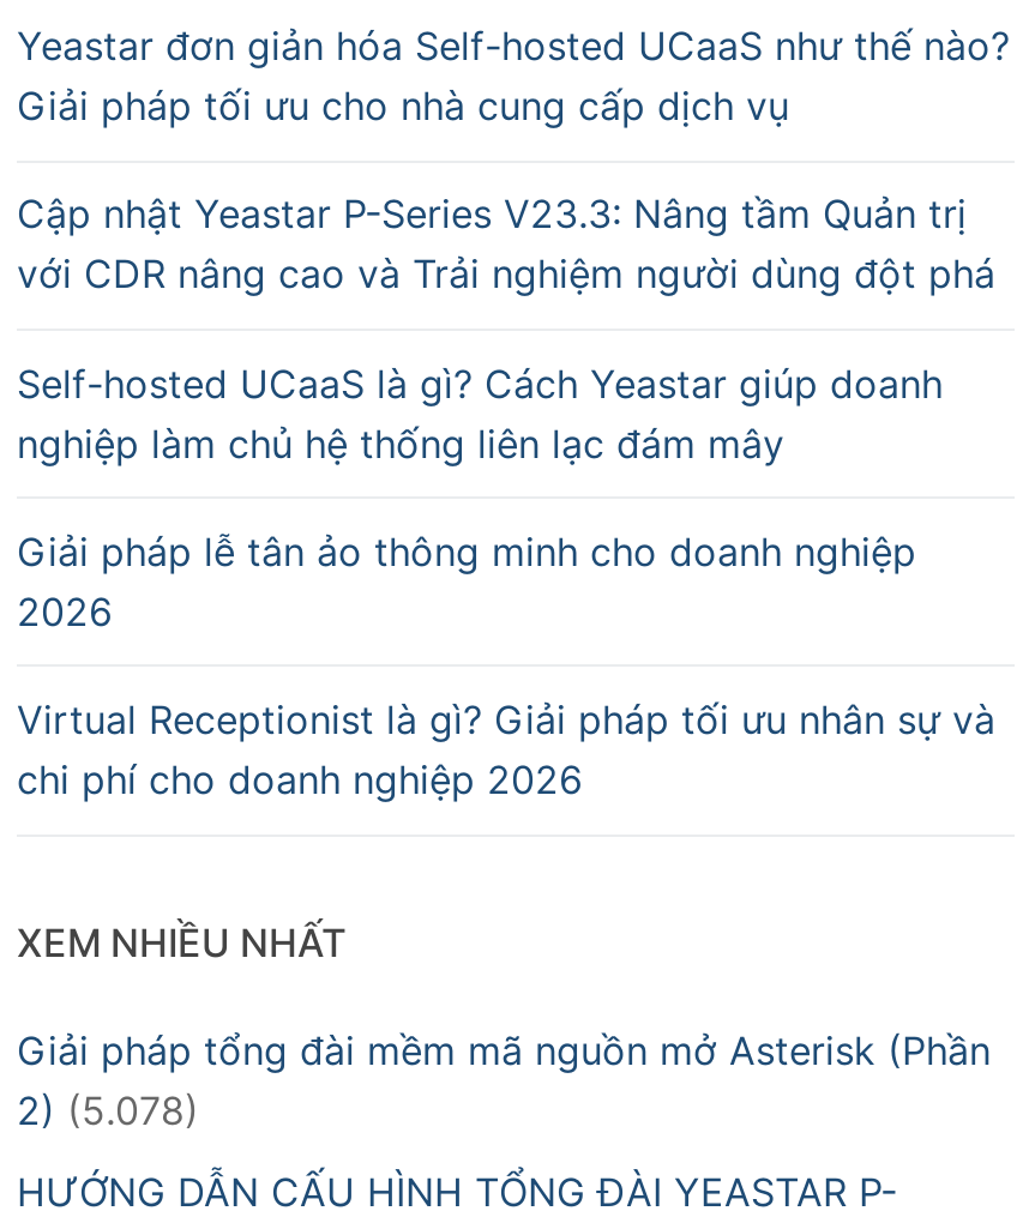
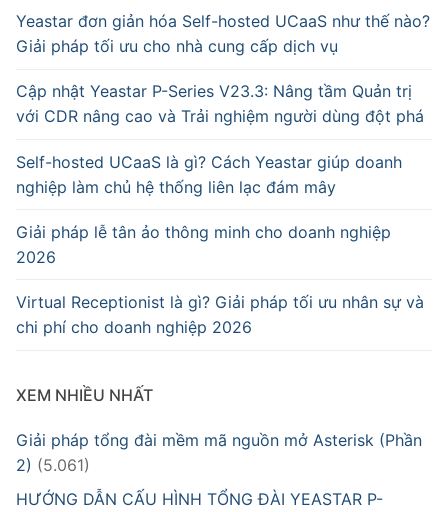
[17,1085,199,1133] 2) (5.078) -> [16,455,90,475] 2) (5.061)

